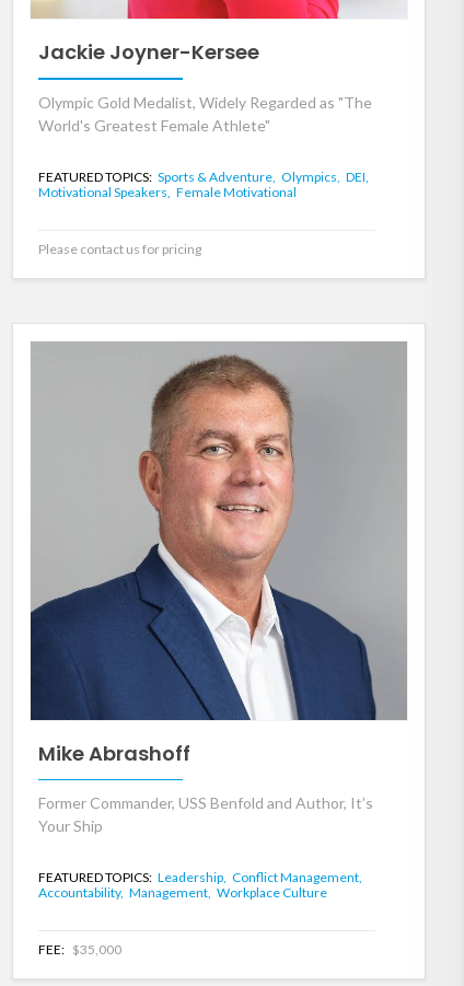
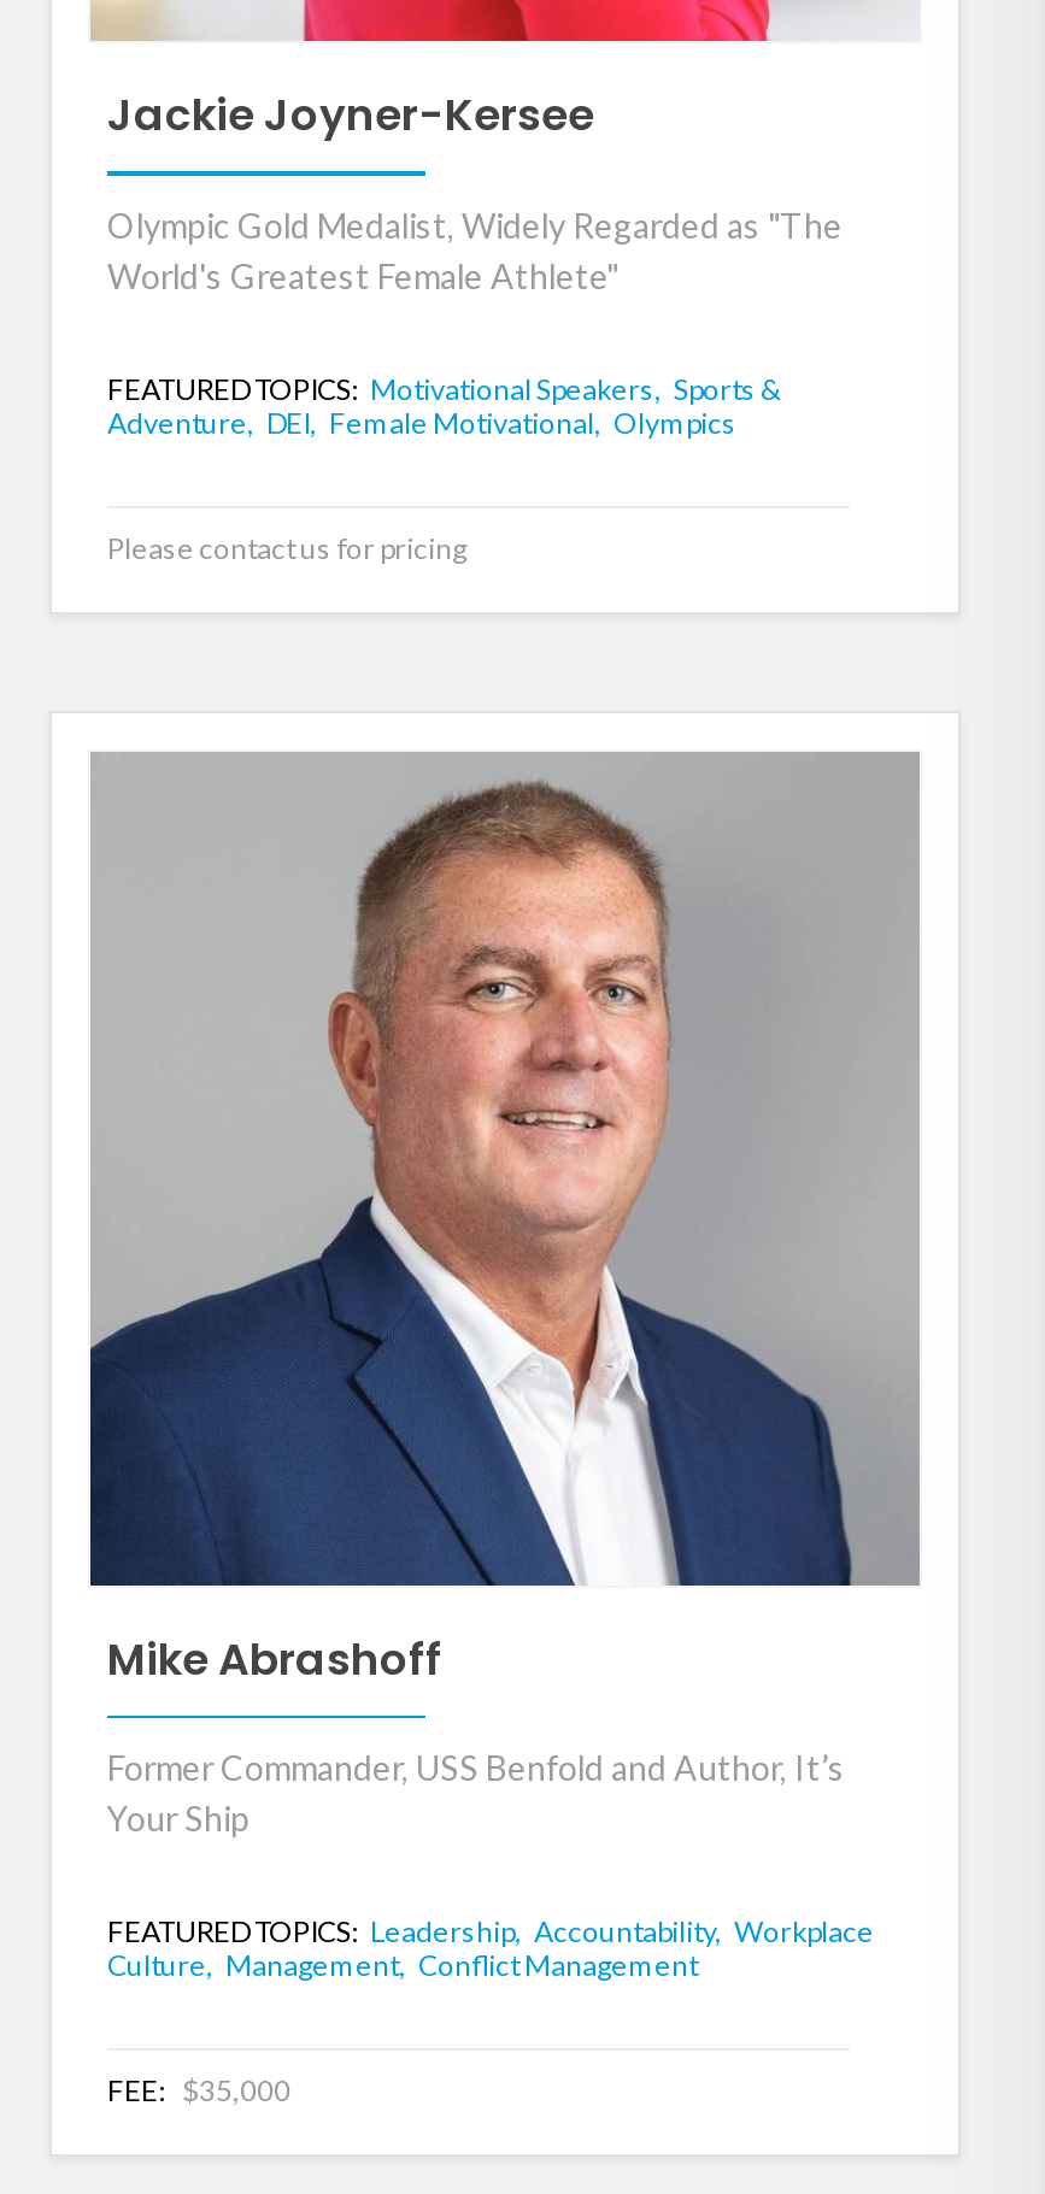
[38,168,369,200] FEATURED TOPICS: Sports & Adventure, Olympics, DEI, | Motivational Speakers, Female Motivational -> [107,370,782,440] FEATURED TOPICS: Motivational Speakers, Sports & | Adventure, DEI, Female Motivational, Olympics
[38,869,362,886] FEATURED TOPICS: Leadership, Conflict Management, -> [107,1914,874,1950] FEATURED TOPICS: Leadership, Accountability, Workplace
[38,884,327,901] Accountability, Management, Workplace Culture -> [107,1947,698,1984] Culture, Management, Conflict Management

